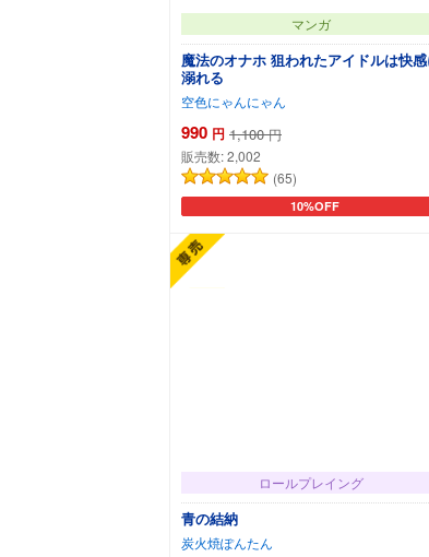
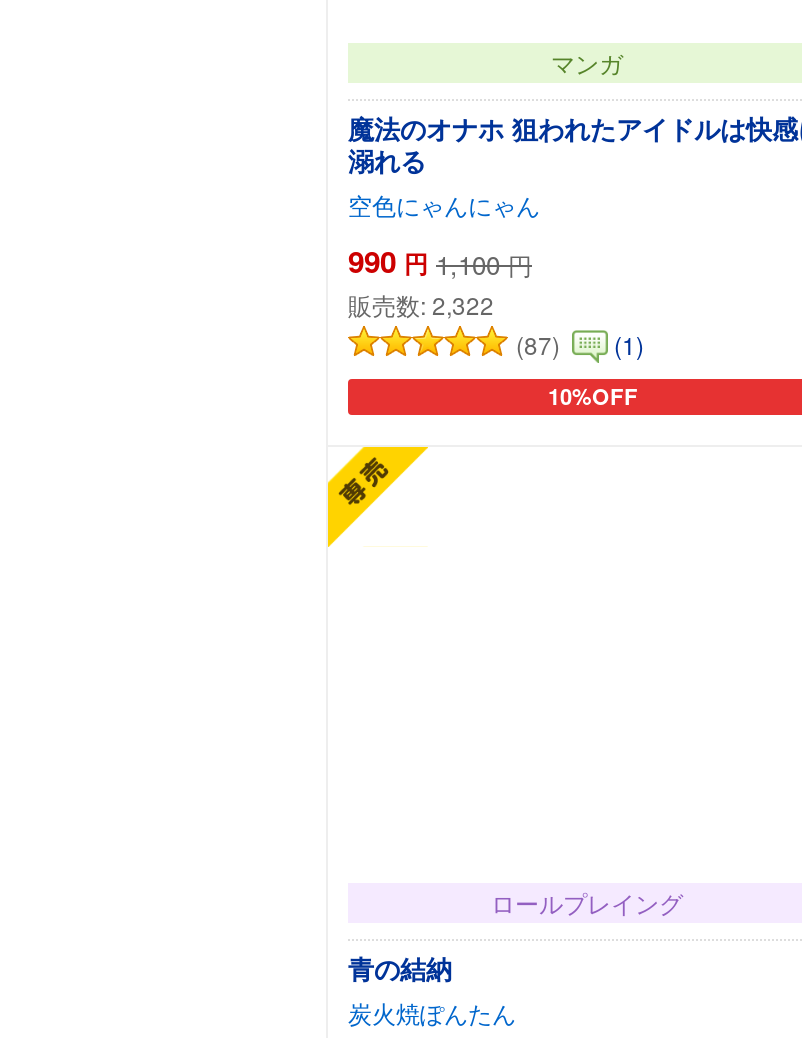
[181,146,297,186] 販売数: 2,002 | (65) -> [348,287,644,361] 販売数: 2,322 | (87) | (1)

